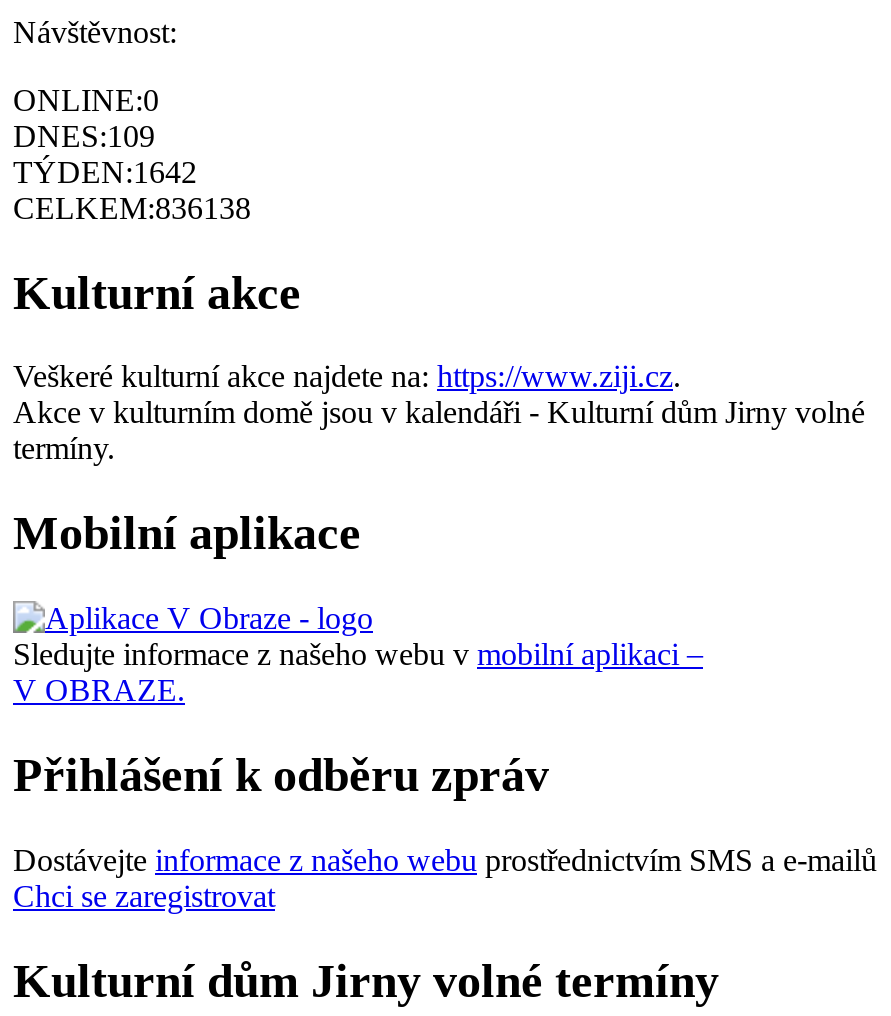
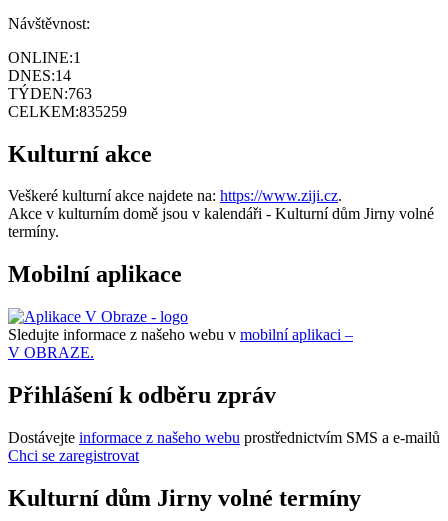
[13,82,159,116] ONLINE:0 -> [8,49,81,66] ONLINE:1
[13,118,155,152] DNES:109 -> [8,67,71,84] DNES:14
[13,154,197,188] TÝDEN:1642 -> [8,85,92,102] TÝDEN:763
[13,190,251,224] CELKEM:836138 -> [8,103,127,120] CELKEM:835259

